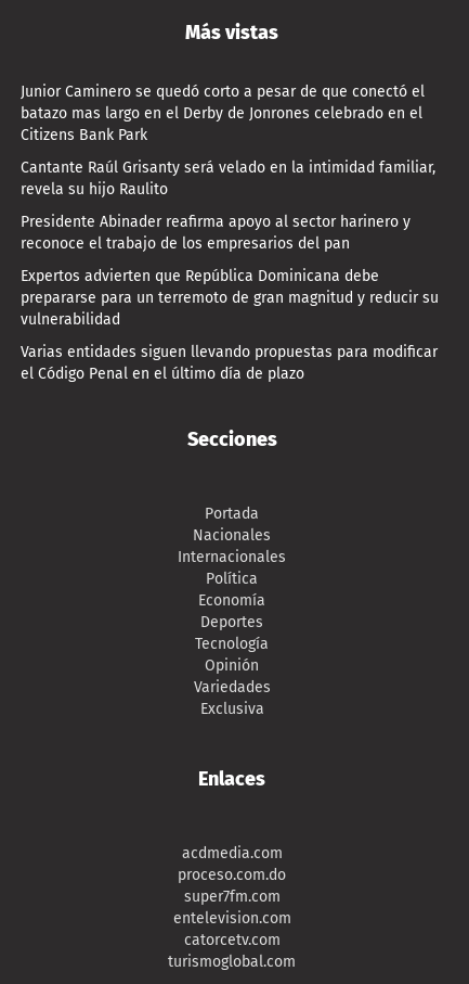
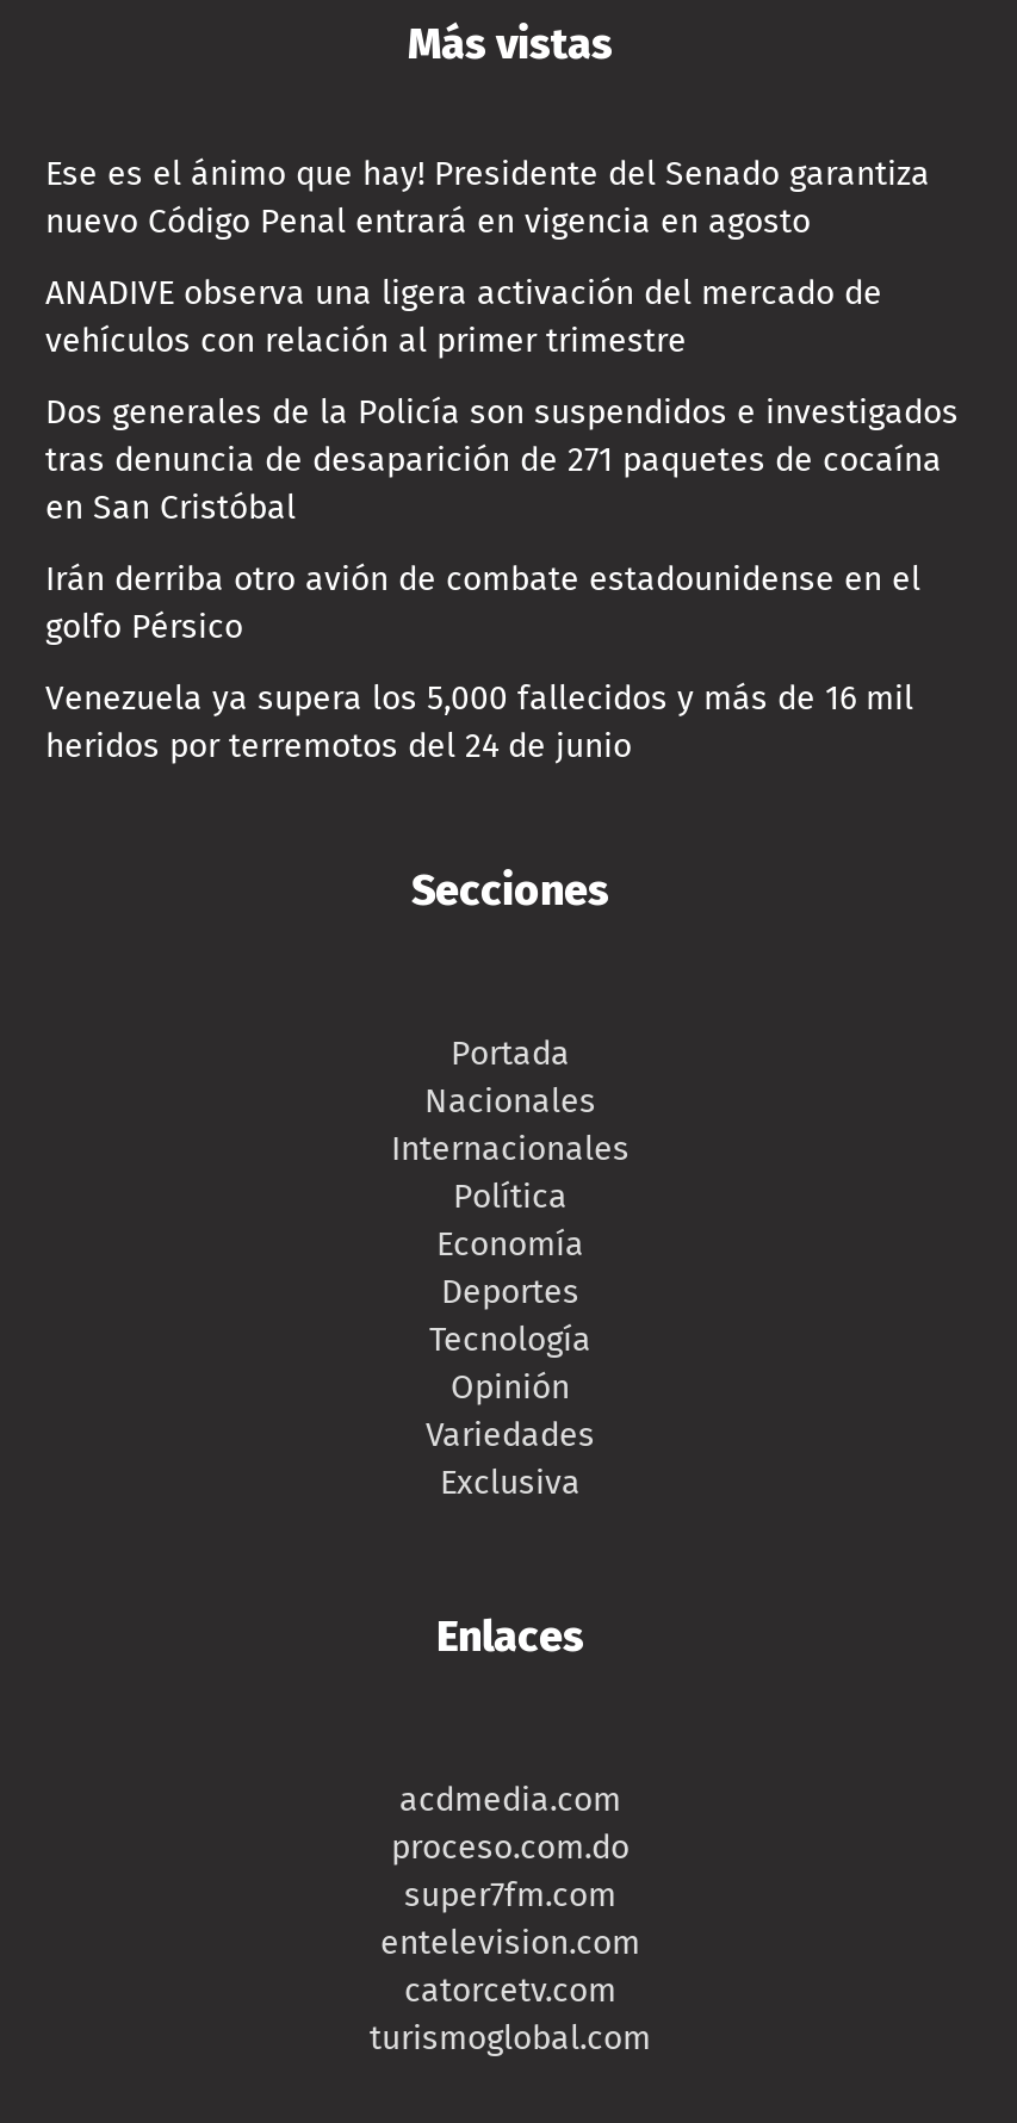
[21,83,425,145] Junior Caminero se quedó corto a pesar de que conectó el | batazo mas largo en el Derby de Jonrones celebrado en el | Citizens Bank Park -> [45,154,930,243] Ese es el ánimo que hay! Presidente del Senado garantiza | nuevo Código Penal entrará en vigencia en agosto
[21,159,435,199] Cantante Raúl Grisanty será velado en la intimidad familiar, | revela su hijo Raulito -> [45,274,882,362] ANADIVE observa una ligera activación del mercado de | vehículos con relación al primer trimestre
[21,213,411,253] Presidente Abinader reafirma apoyo al sector harinero y | reconoce el trabajo de los empresarios del pan -> [45,393,959,529] Dos generales de la Policía son suspendidos e investigados | tras denuncia de desaparición de 271 paquetes de cocaína | en San Cristóbal
[21,267,439,329] Expertos advierten que República Dominicana debe | prepararse para un terremoto de gran magnitud y reducir su | vulnerabilidad -> [45,560,920,648] Irán derriba otro avión de combate estadounidense en el | golfo Pérsico
[21,343,438,383] Varias entidades siguen llevando propuestas para modificar | el Código Penal en el último día de plazo -> [45,679,913,767] Venezuela ya supera los 5,000 fallecidos y más de 16 mil | heridos por terremotos del 24 de junio

